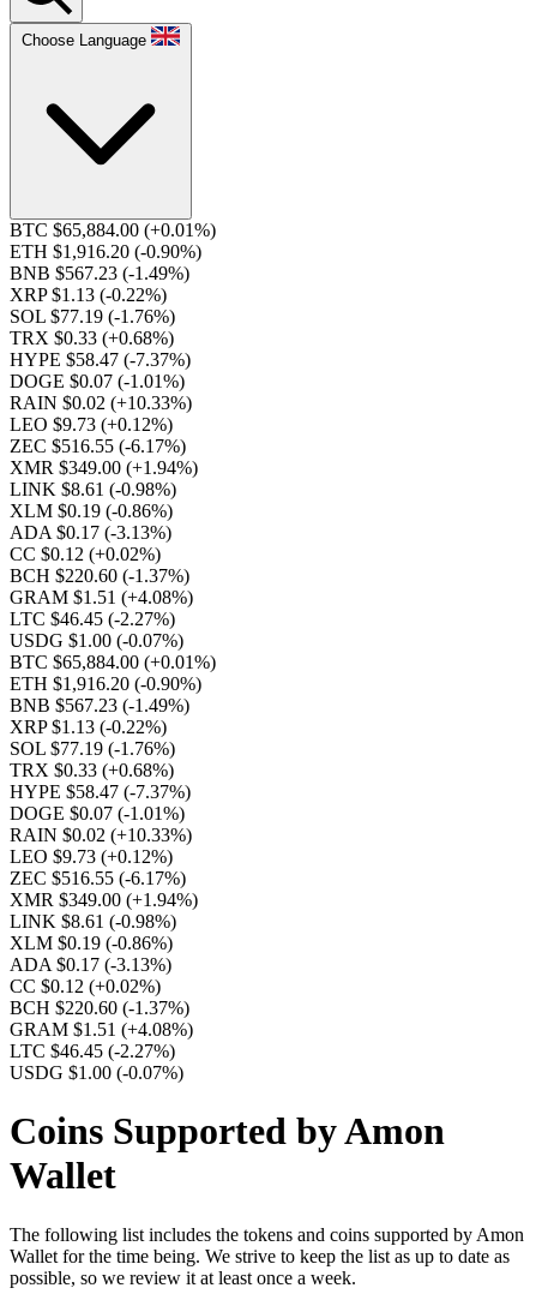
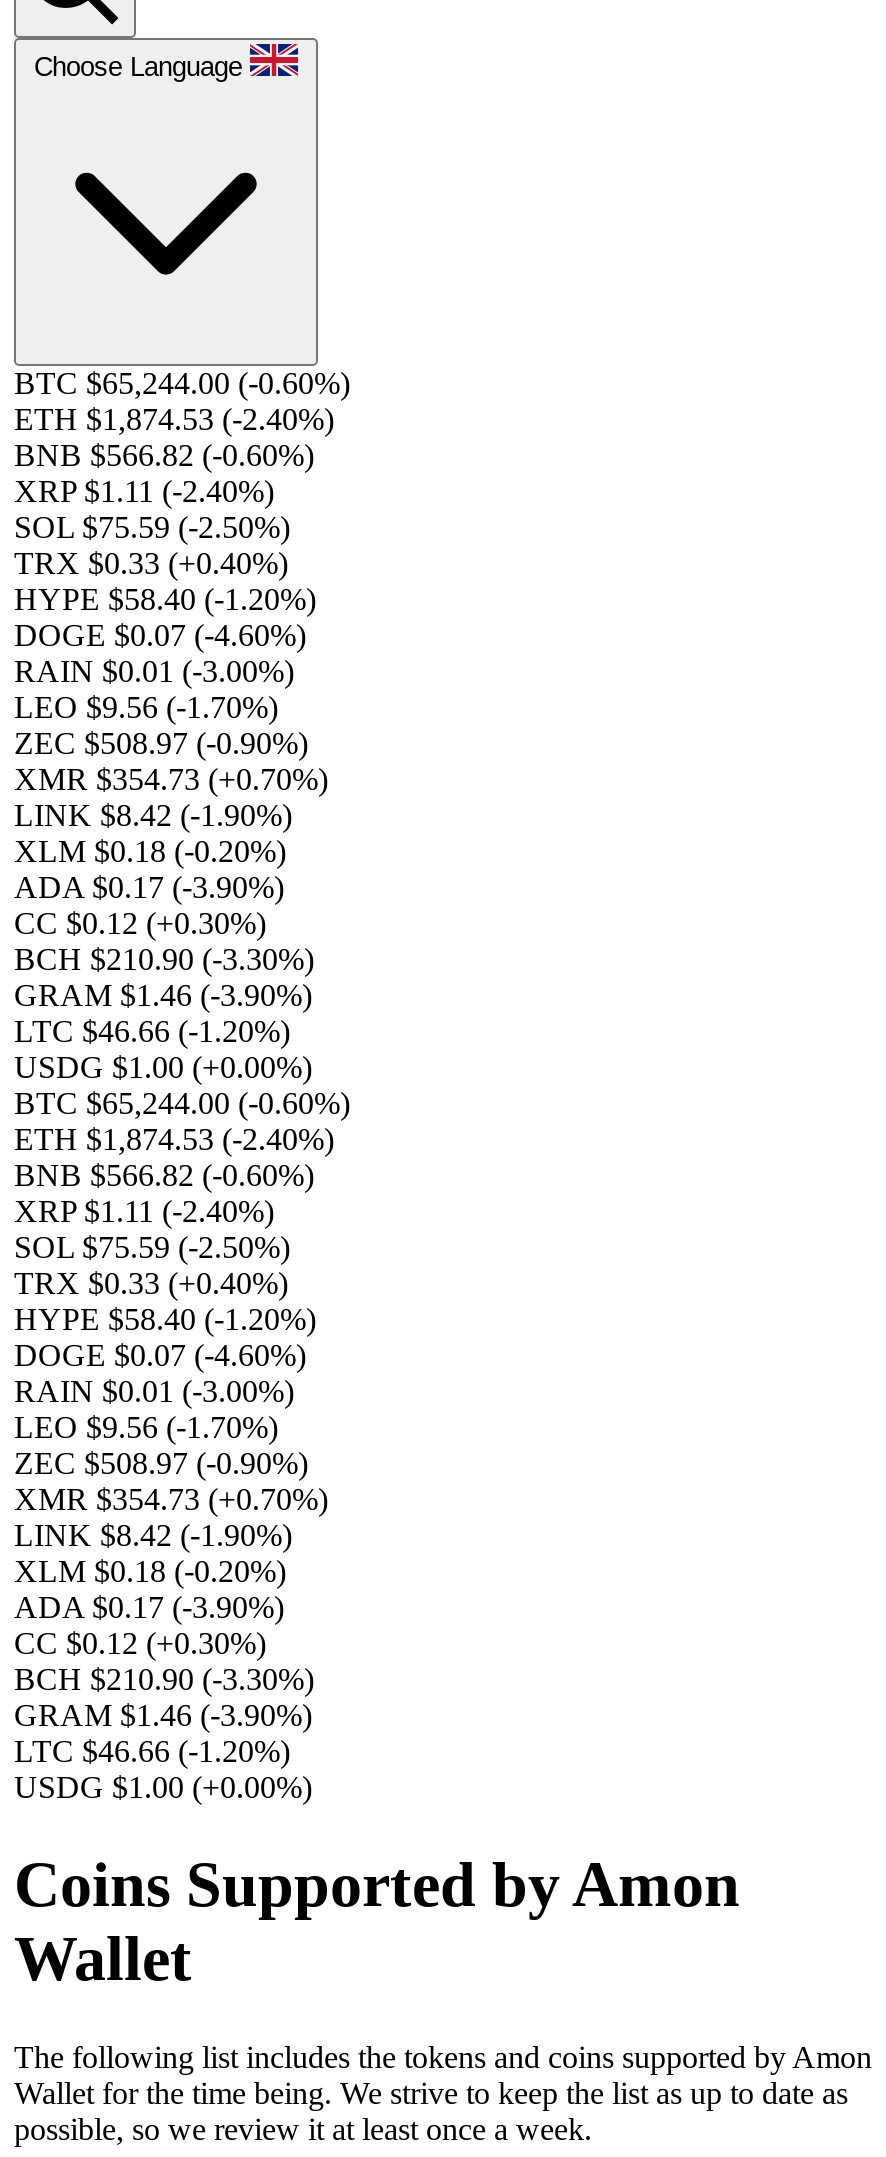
[10,220,216,240] BTC $65,884.00(+0.01%) -> [14,366,350,400] BTC $65,244.00(-0.60%)
[10,241,201,262] ETH $1,916.20 (-0.90%) -> [14,402,334,436] ETH $1,874.53 (-2.40%)
[10,263,189,283] BNB $567.23 (-1.49%) -> [14,438,314,472] BNB $566.82 (-0.60%)
[10,284,167,305] XRP $1.13 (-0.22%) -> [14,474,274,508] XRP $1.11 (-2.40%)
[10,306,175,327] SOL $77.19 (-1.76%) -> [14,510,290,544] SOL $75.59 (-2.50%)
[10,328,174,348] TRX $0.33 (+0.68%) -> [14,546,288,580] TRX $0.33 (+0.40%)
[10,349,191,370] HYPE $58.47 (-7.37%) -> [14,582,316,616] HYPE $58.40 (-1.20%)
[10,371,185,391] DOGE $0.07 (-1.01%) -> [14,618,306,652] DOGE $0.07 (-4.60%)
[10,393,192,413] RAIN $0.02 (+10.33%) -> [14,654,294,688] RAIN $0.01 (-3.00%)
[10,414,173,435] LEO $9.73 (+0.12%) -> [14,690,278,724] LEO $9.56 (-1.70%)
[10,436,186,456] ZEC $516.55 (-6.17%) -> [14,726,308,760] ZEC $508.97 (-0.90%)
[10,457,198,478] XMR $349.00(+1.94%) -> [14,762,328,796] XMR $354.73(+0.70%)
[10,479,176,499] LINK $8.61 (-0.98%) -> [14,798,292,832] LINK $8.42 (-1.90%)
[10,501,173,521] XLM $0.19 (-0.86%) -> [14,834,286,868] XLM $0.18 (-0.20%)
[10,522,171,543] ADA $0.17 (-3.13%) -> [14,870,284,904] ADA $0.17 (-3.90%)
[10,544,161,564] CC $0.12 (+0.02%) -> [14,906,266,940] CC $0.12 (+0.30%)
[10,565,189,586] BCH $220.60 (-1.37%) -> [14,942,314,976] BCH $210.90 (-3.30%)
[10,587,193,607] GRAM $1.51 (+4.08%) -> [14,978,312,1012] GRAM $1.46 (-3.90%)
[10,609,175,629] LTC $46.45 (-2.27%) -> [14,1014,290,1048] LTC $46.66 (-1.20%)
[10,630,183,651] USDG $1.00(-0.07%) -> [14,1050,312,1084] USDG $1.00(+0.00%)
[10,652,216,672] BTC $65,884.00 (+0.01%) -> [14,1086,350,1120] BTC $65,244.00 (-0.60%)
[10,673,201,694] ETH $1,916.20 (-0.90%) -> [14,1122,334,1156] ETH $1,874.53 (-2.40%)
[10,695,189,715] BNB $567.23 (-1.49%) -> [14,1158,314,1192] BNB $566.82 (-0.60%)
[10,717,167,737] XRP $1.13 (-0.22%) -> [14,1194,274,1228] XRP $1.11 (-2.40%)
[10,738,175,759] SOL $77.19 (-1.76%) -> [14,1230,290,1264] SOL $75.59 (-2.50%)
[10,760,174,780] TRX $0.33 (+0.68%) -> [14,1266,288,1300] TRX $0.33 (+0.40%)
[10,781,191,802] HYPE $58.47 (-7.37%) -> [14,1302,316,1336] HYPE $58.40 (-1.20%)
[10,803,185,823] DOGE $0.07 (-1.01%) -> [14,1338,306,1372] DOGE $0.07 (-4.60%)
[10,825,192,845] RAIN $0.02 (+10.33%) -> [14,1374,294,1408] RAIN $0.01 (-3.00%)
[10,846,173,867] LEO $9.73 (+0.12%) -> [14,1410,278,1444] LEO $9.56 (-1.70%)
[10,868,186,888] ZEC $516.55 (-6.17%) -> [14,1446,308,1480] ZEC $508.97 (-0.90%)
[10,889,198,910] XMR $349.00(+1.94%) -> [14,1482,328,1516] XMR $354.73(+0.70%)
[10,911,176,931] LINK $8.61 (-0.98%) -> [14,1518,292,1552] LINK $8.42 (-1.90%)
[10,933,173,953] XLM $0.19 (-0.86%) -> [14,1554,286,1588] XLM $0.18 (-0.20%)
[10,954,171,975] ADA $0.17 (-3.13%) -> [14,1590,284,1624] ADA $0.17 (-3.90%)
[10,976,161,996] CC $0.12 (+0.02%) -> [14,1626,266,1660] CC $0.12 (+0.30%)
[10,998,189,1018] BCH $220.60 (-1.37%) -> [14,1662,314,1696] BCH $210.90 (-3.30%)
[10,1019,193,1040] GRAM $1.51 (+4.08%) -> [14,1698,312,1732] GRAM $1.46 (-3.90%)
[10,1041,175,1061] LTC $46.45 (-2.27%) -> [14,1734,290,1768] LTC $46.66 (-1.20%)
[10,1062,183,1083] USDG $1.00(-0.07%) -> [14,1770,312,1804] USDG $1.00(+0.00%)

